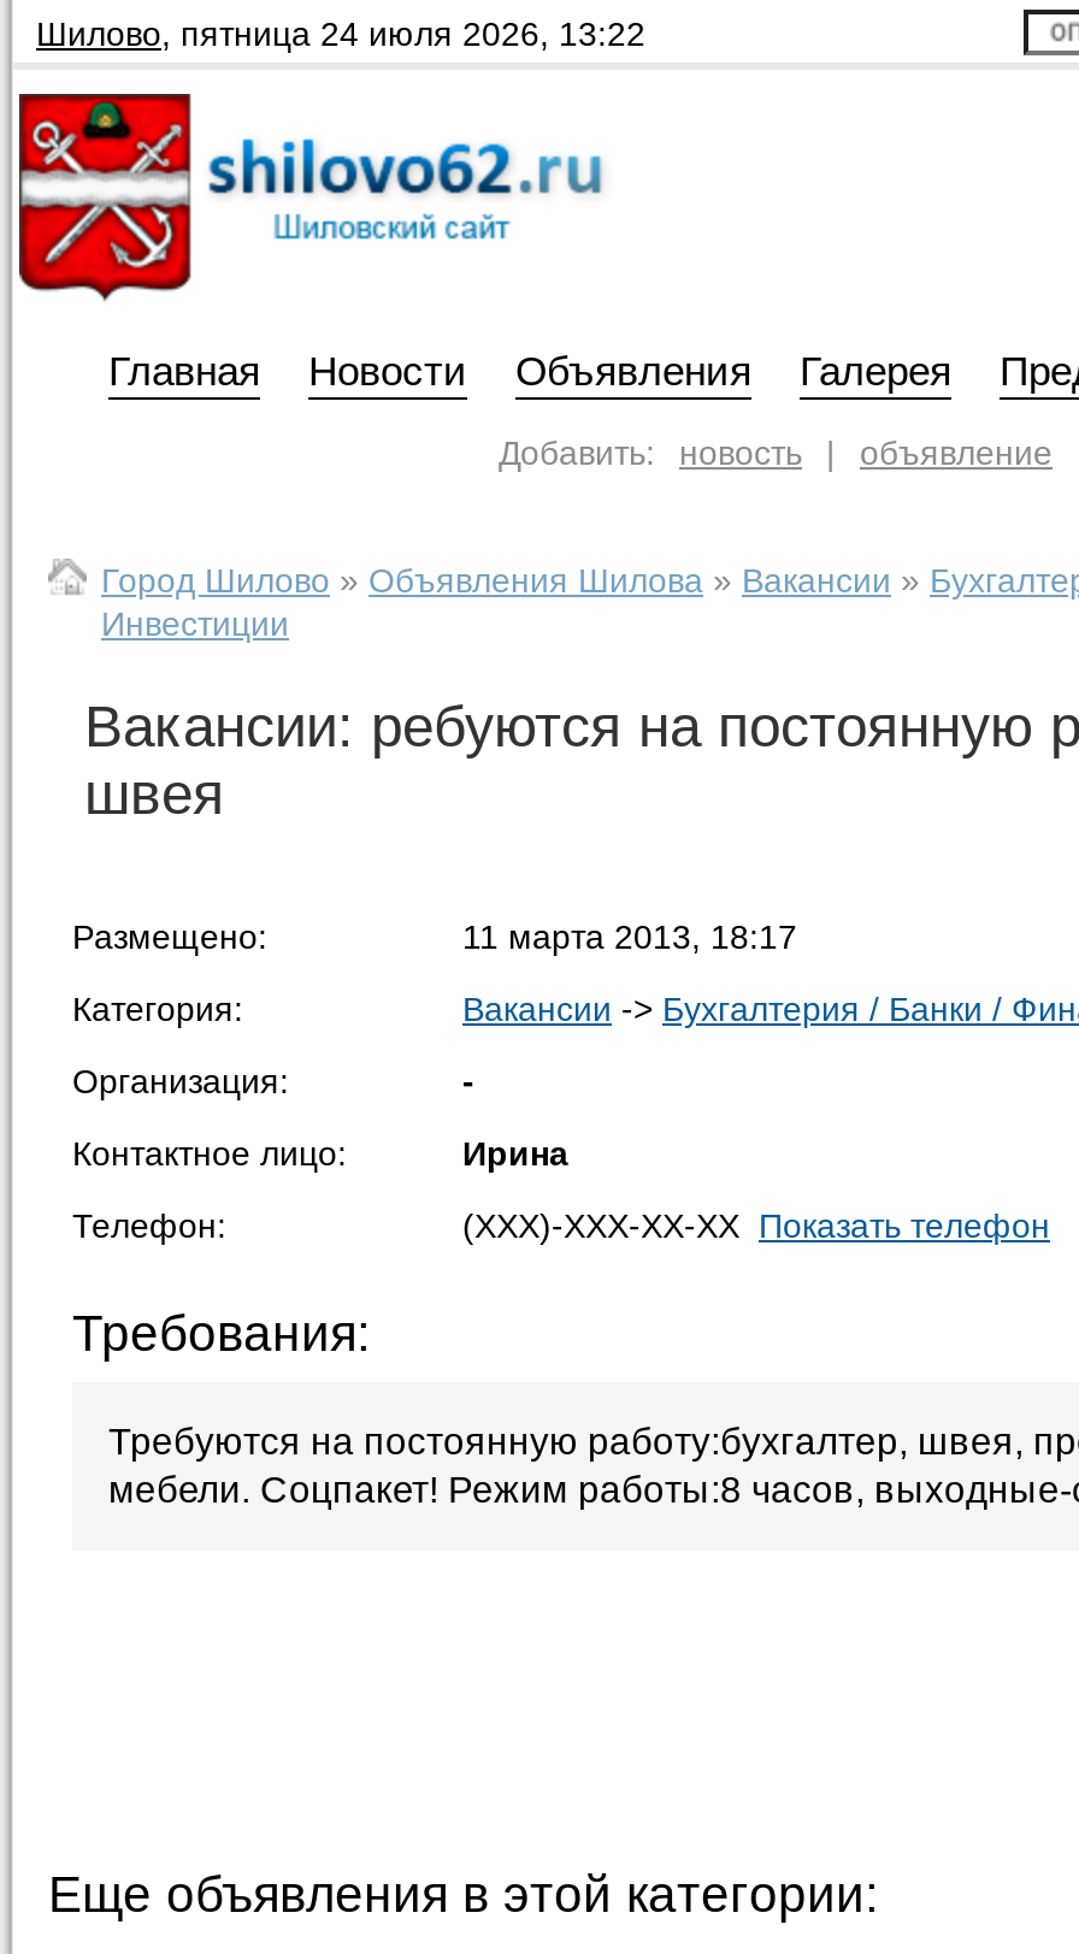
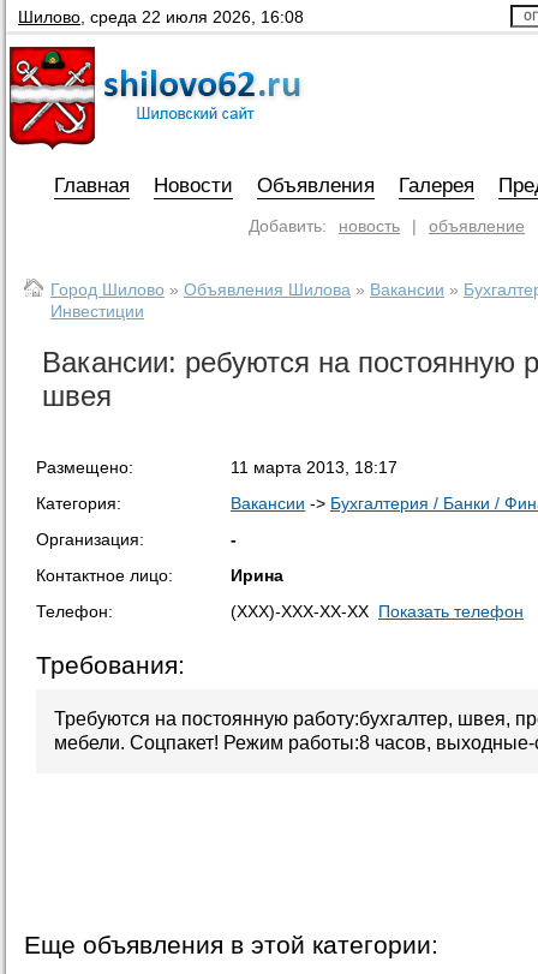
[36,14,645,53] Шилово, пятница 24 июля 2026, 13:22 -> [18,7,304,26] Шилово, среда 22 июля 2026, 16:08

